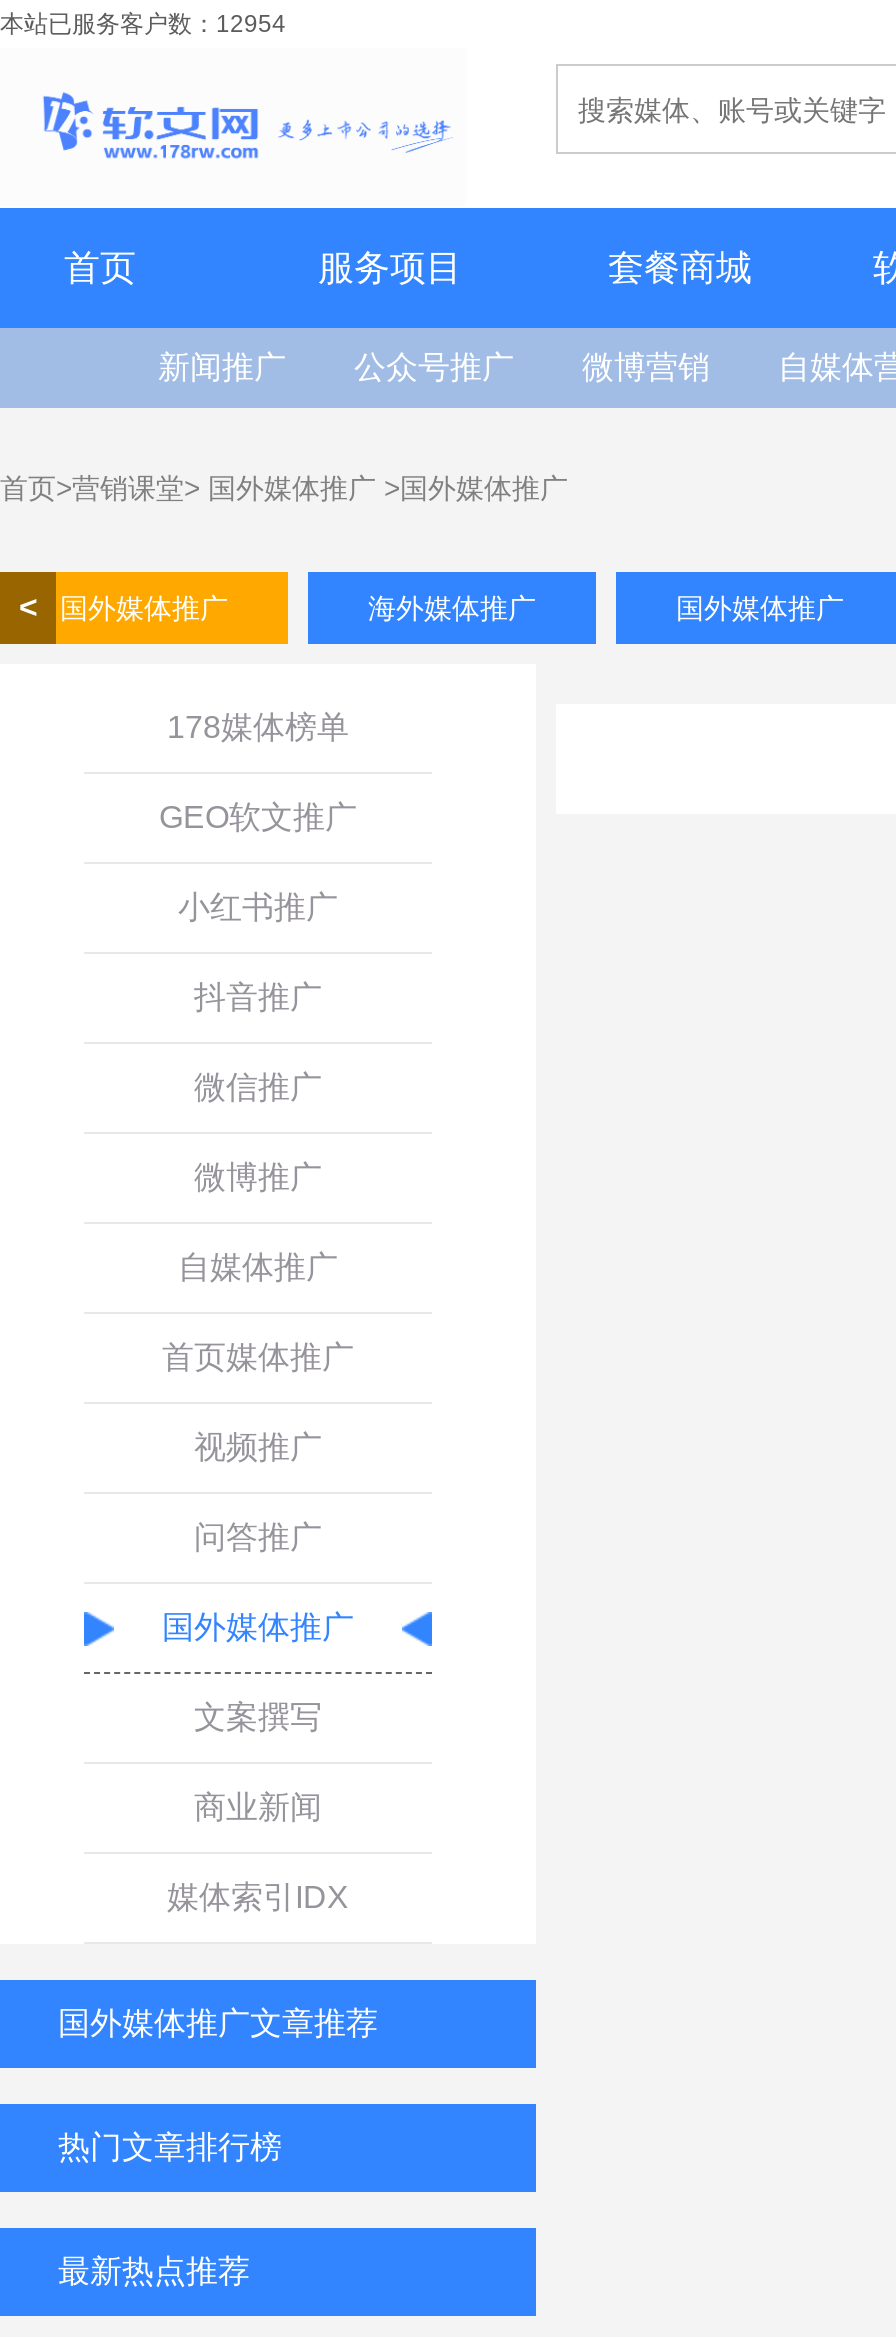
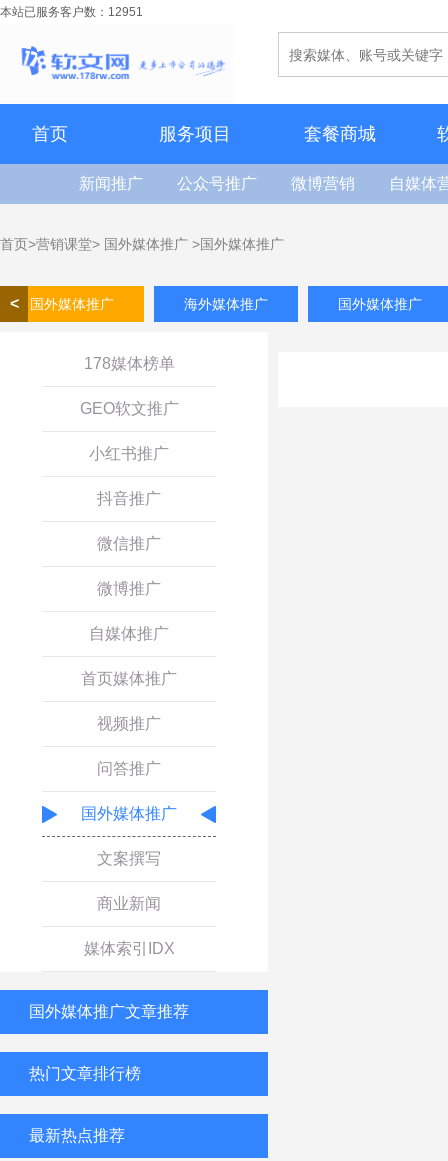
[0,10,286,38] 本站已服务客户数：12954 -> [0,5,143,19] 本站已服务客户数：12951

